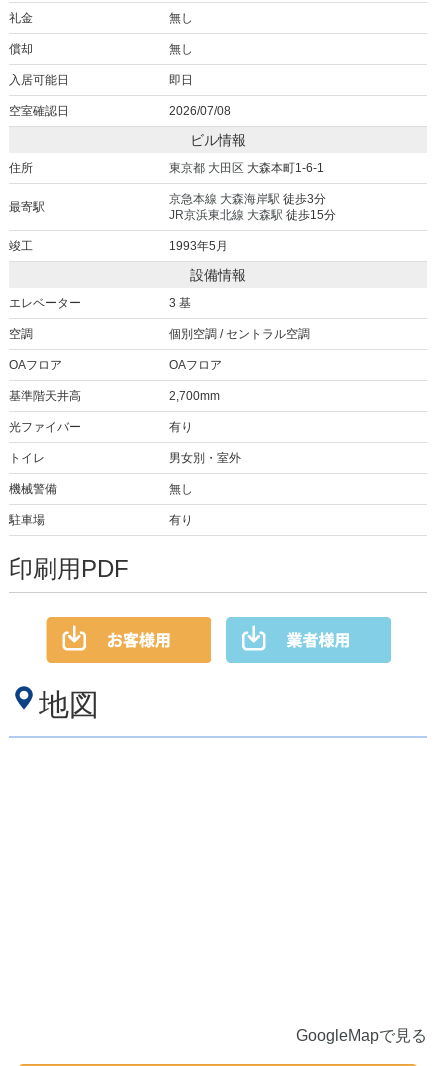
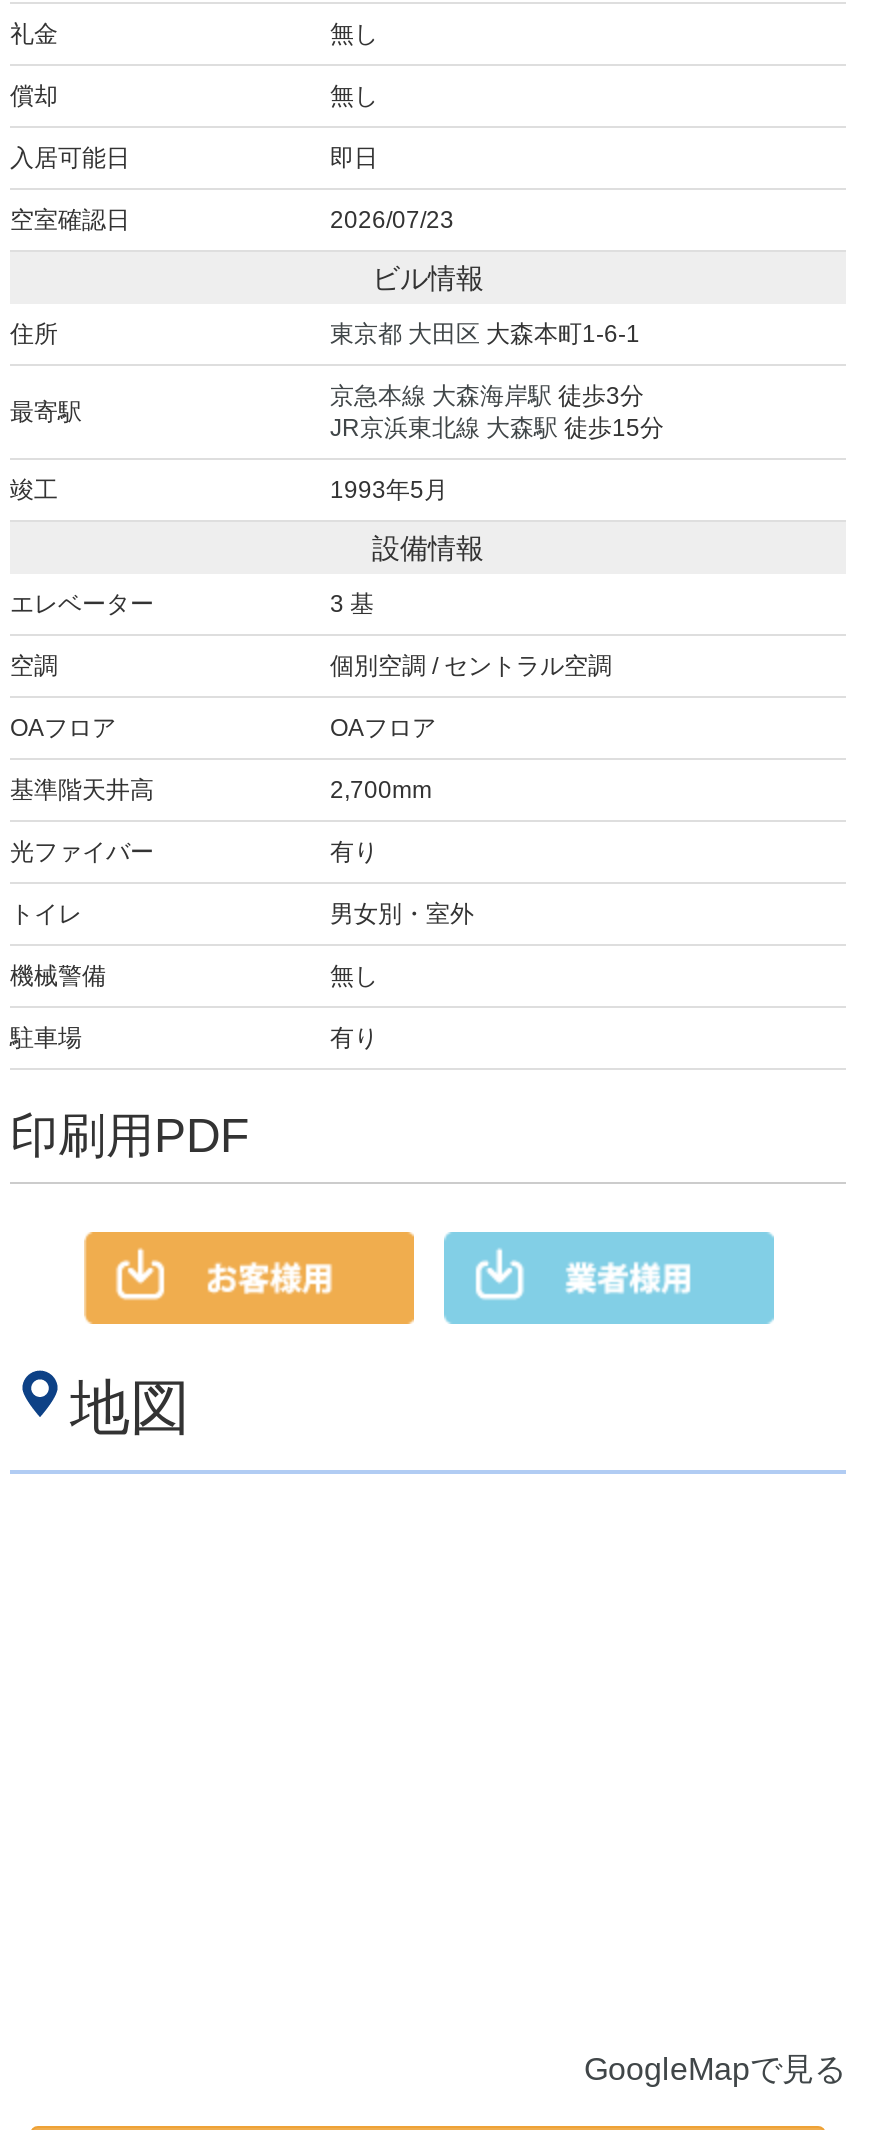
[169,104,231,118] 2026/07/08 -> [330,206,454,234] 2026/07/23

